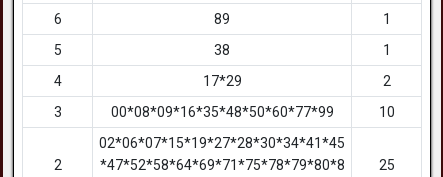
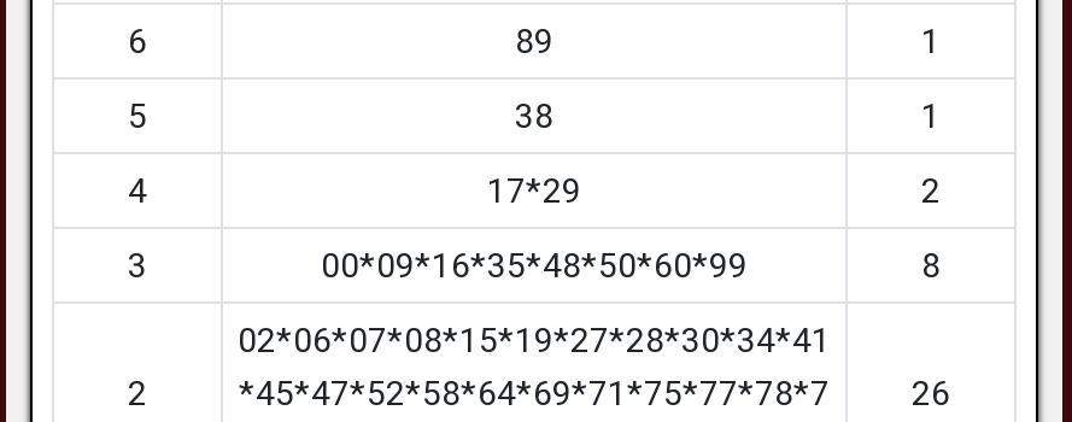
[110,104,333,120] 00*08*09*16*35*48*50*60*77*99 -> [321,245,748,284] 00*09*16*35*48*50*60*99
[378,104,394,120] 10 -> [921,245,941,284] 8
[99,135,345,151] 02*06*07*15*19*27*28*30*34*41*45 -> [238,320,831,359] 02*06*07*08*15*19*27*28*30*34*41
[99,157,344,173] *47*52*58*64*69*71*75*78*79*80*8 -> [239,373,830,412] *45*47*52*58*64*69*71*75*77*78*7
[378,157,394,173] 25 -> [912,373,950,412] 26

